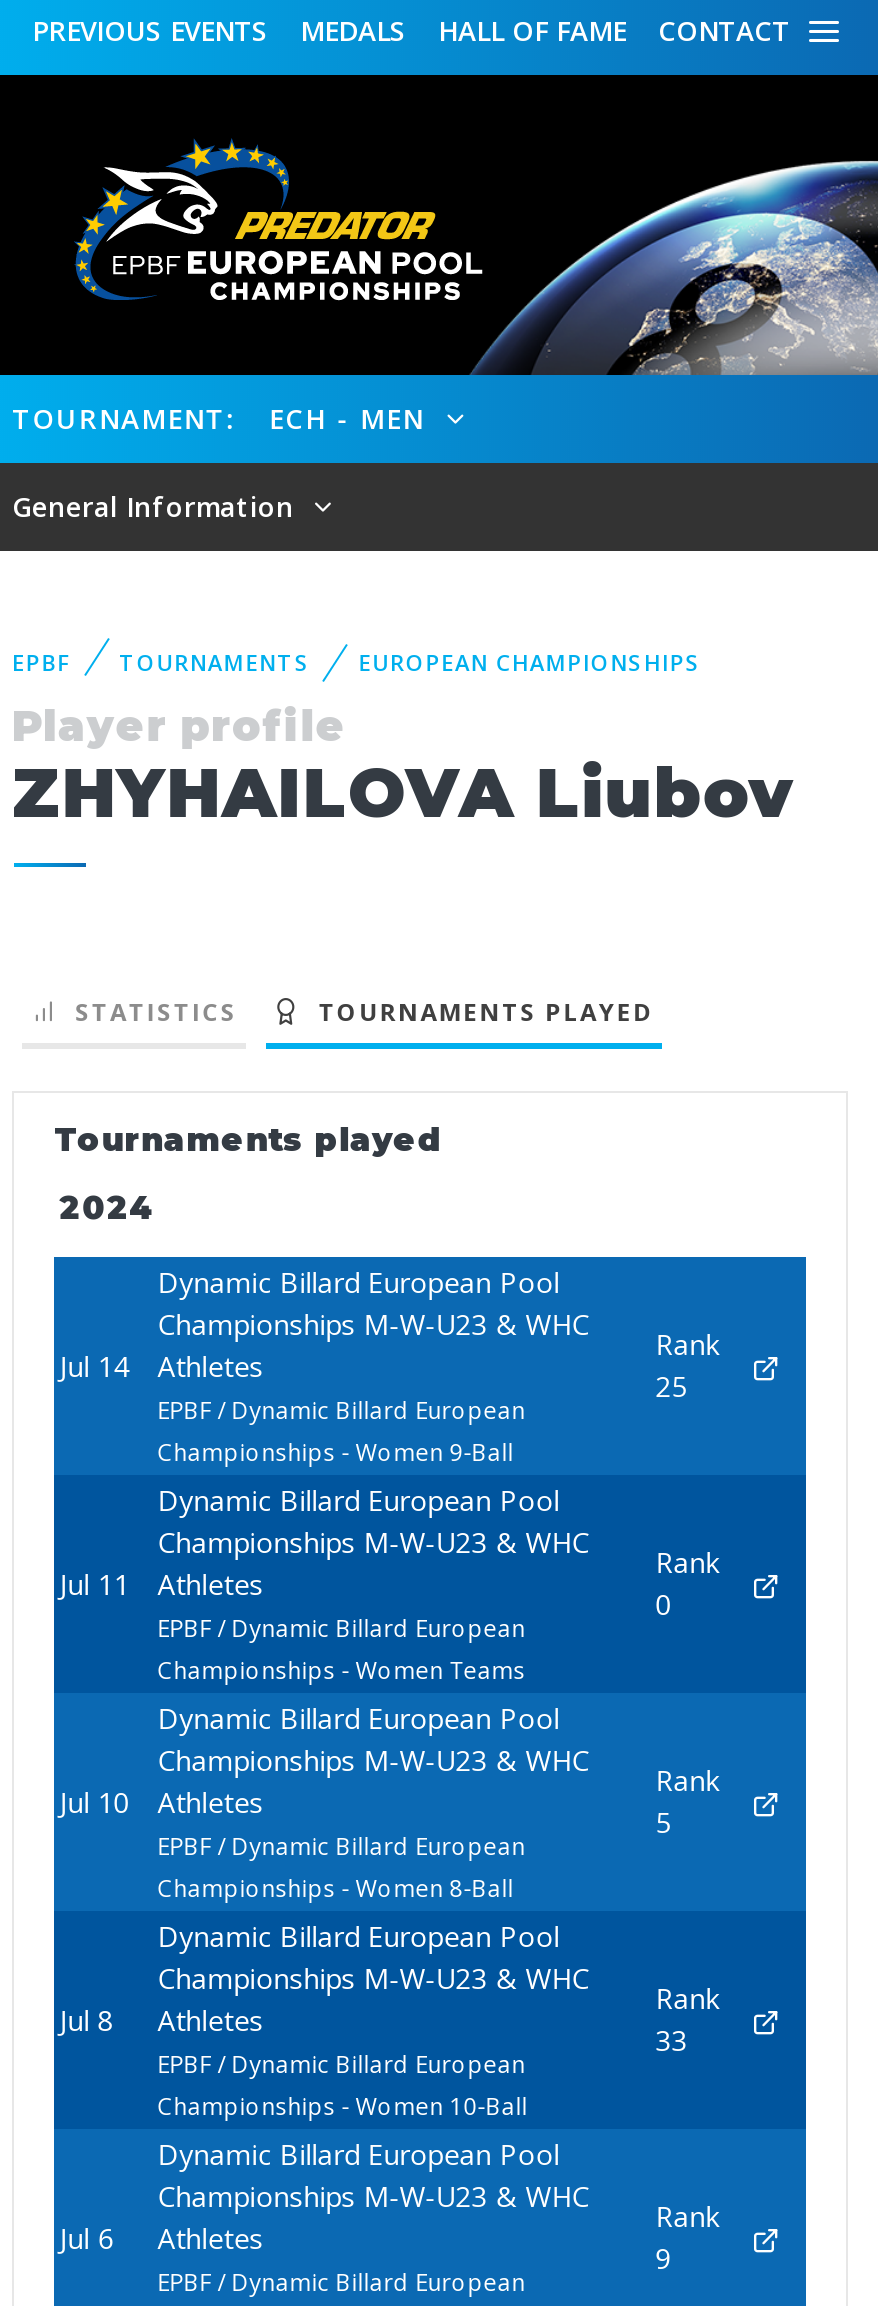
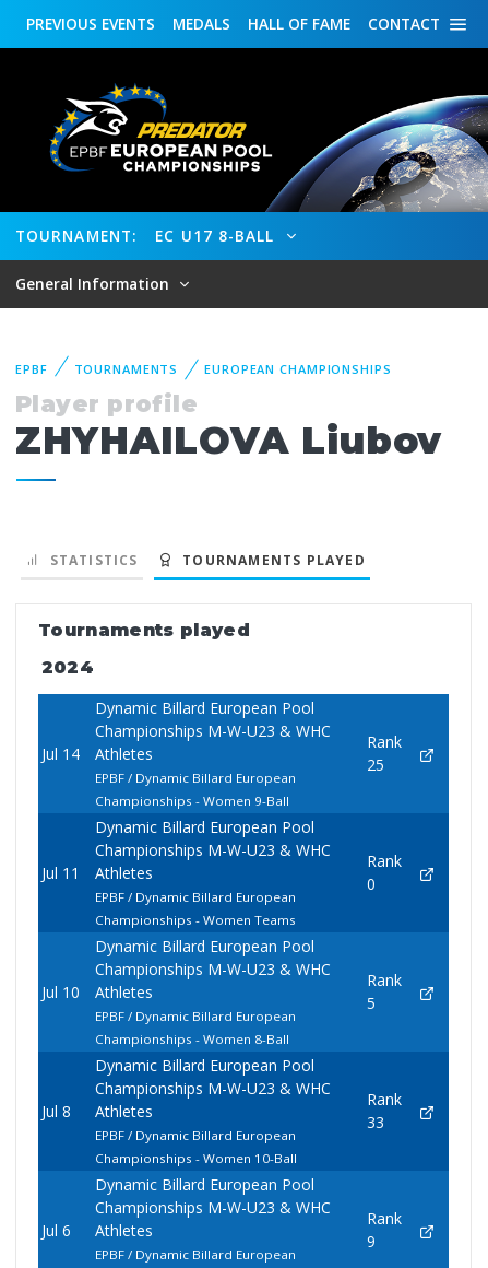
[269,399,435,437] ECH - MEN -> [155,225,280,246] EC U17 8-BALL

